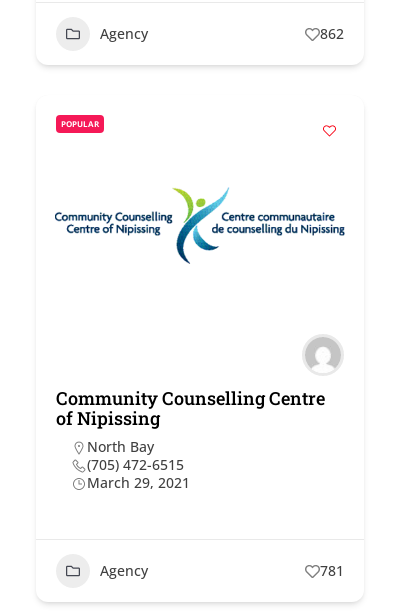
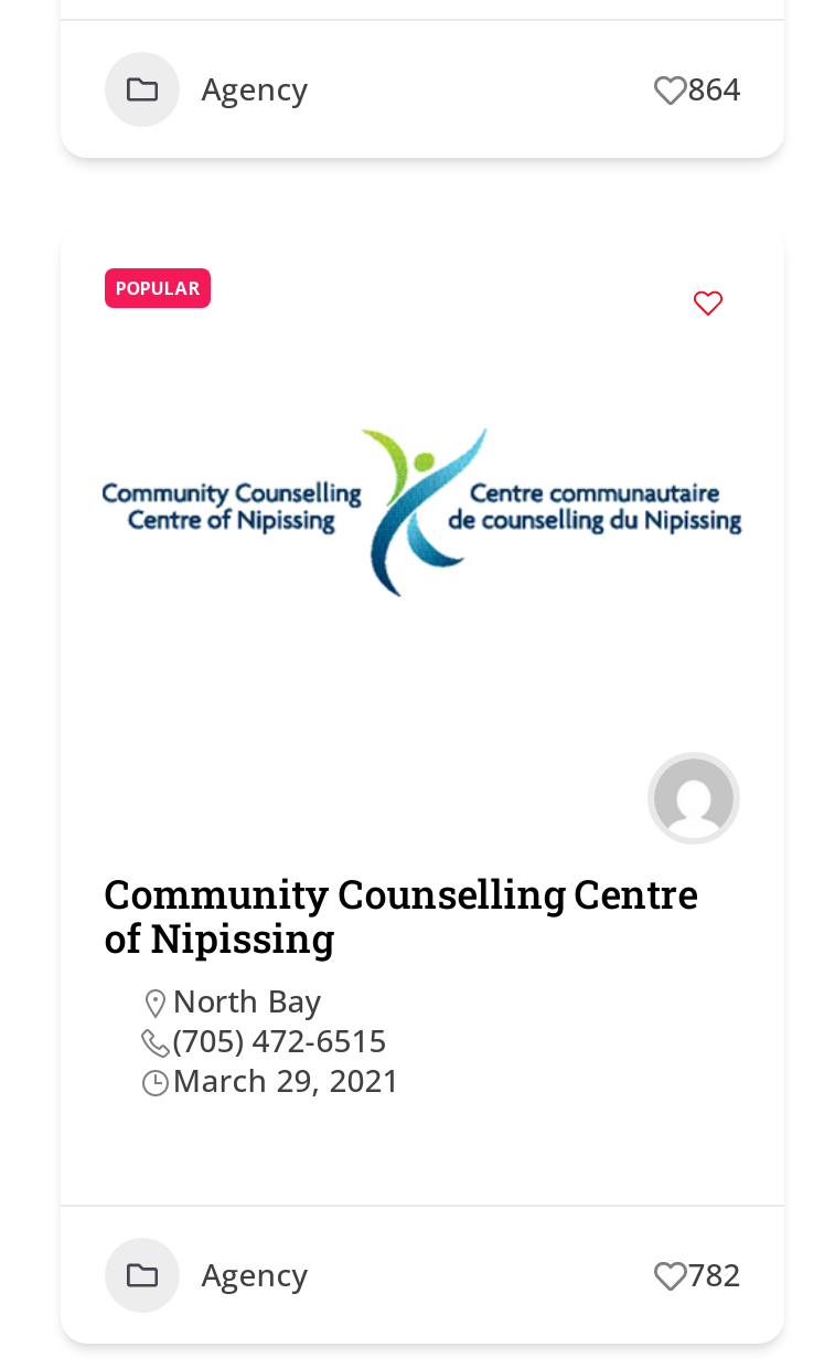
[320,24,344,43] 862 -> [688,68,741,110] 864
[320,561,344,580] 781 -> [688,1254,741,1296] 782

